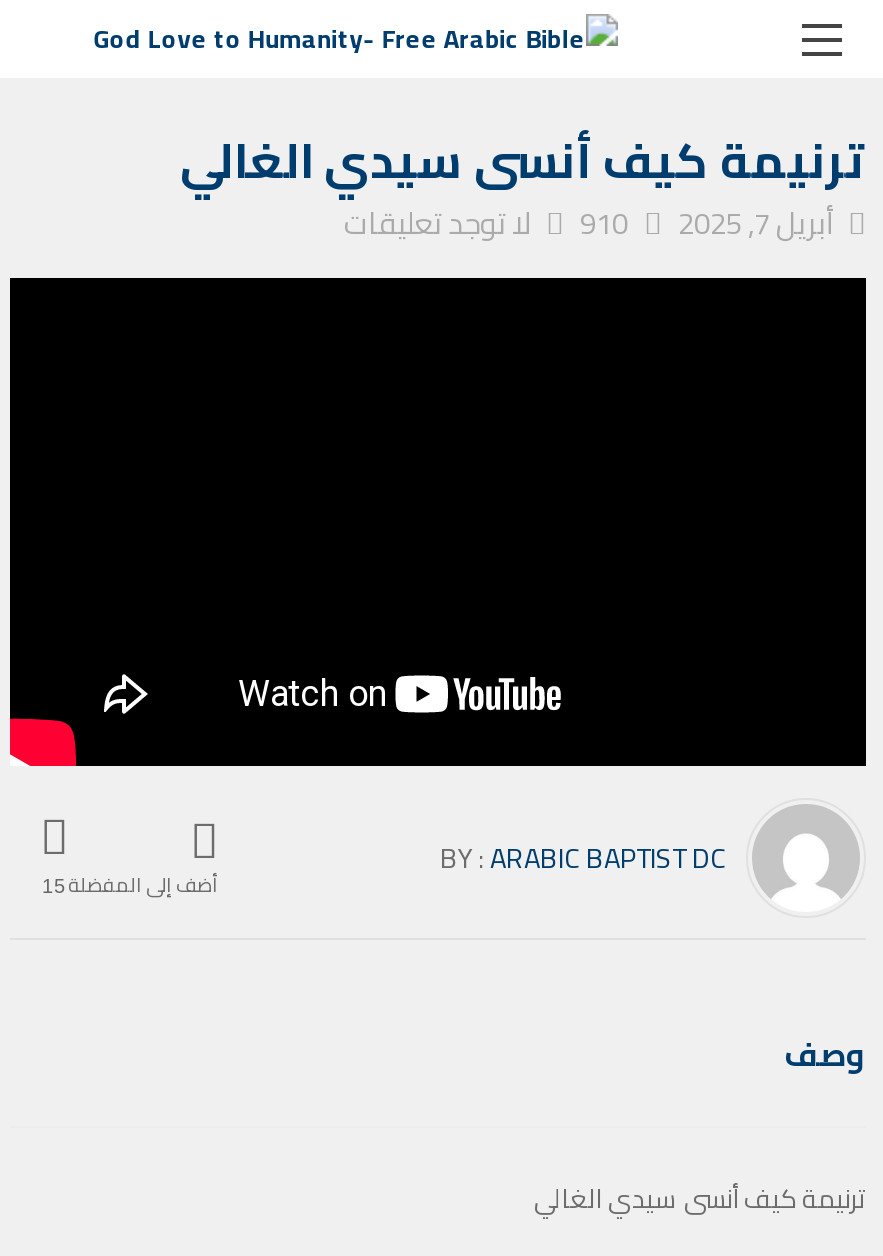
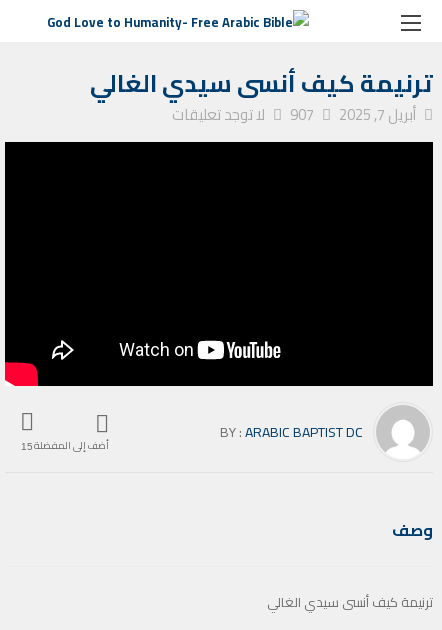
[344,194,628,252] 910 لا توجد تعليقات -> [172,100,314,129] 907 لا توجد تعليقات

